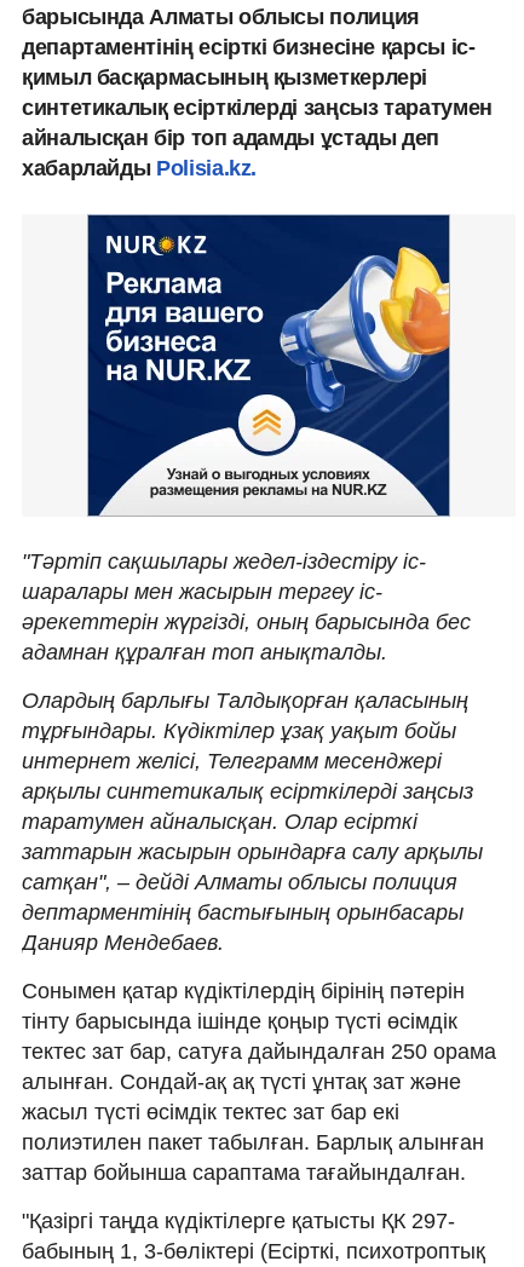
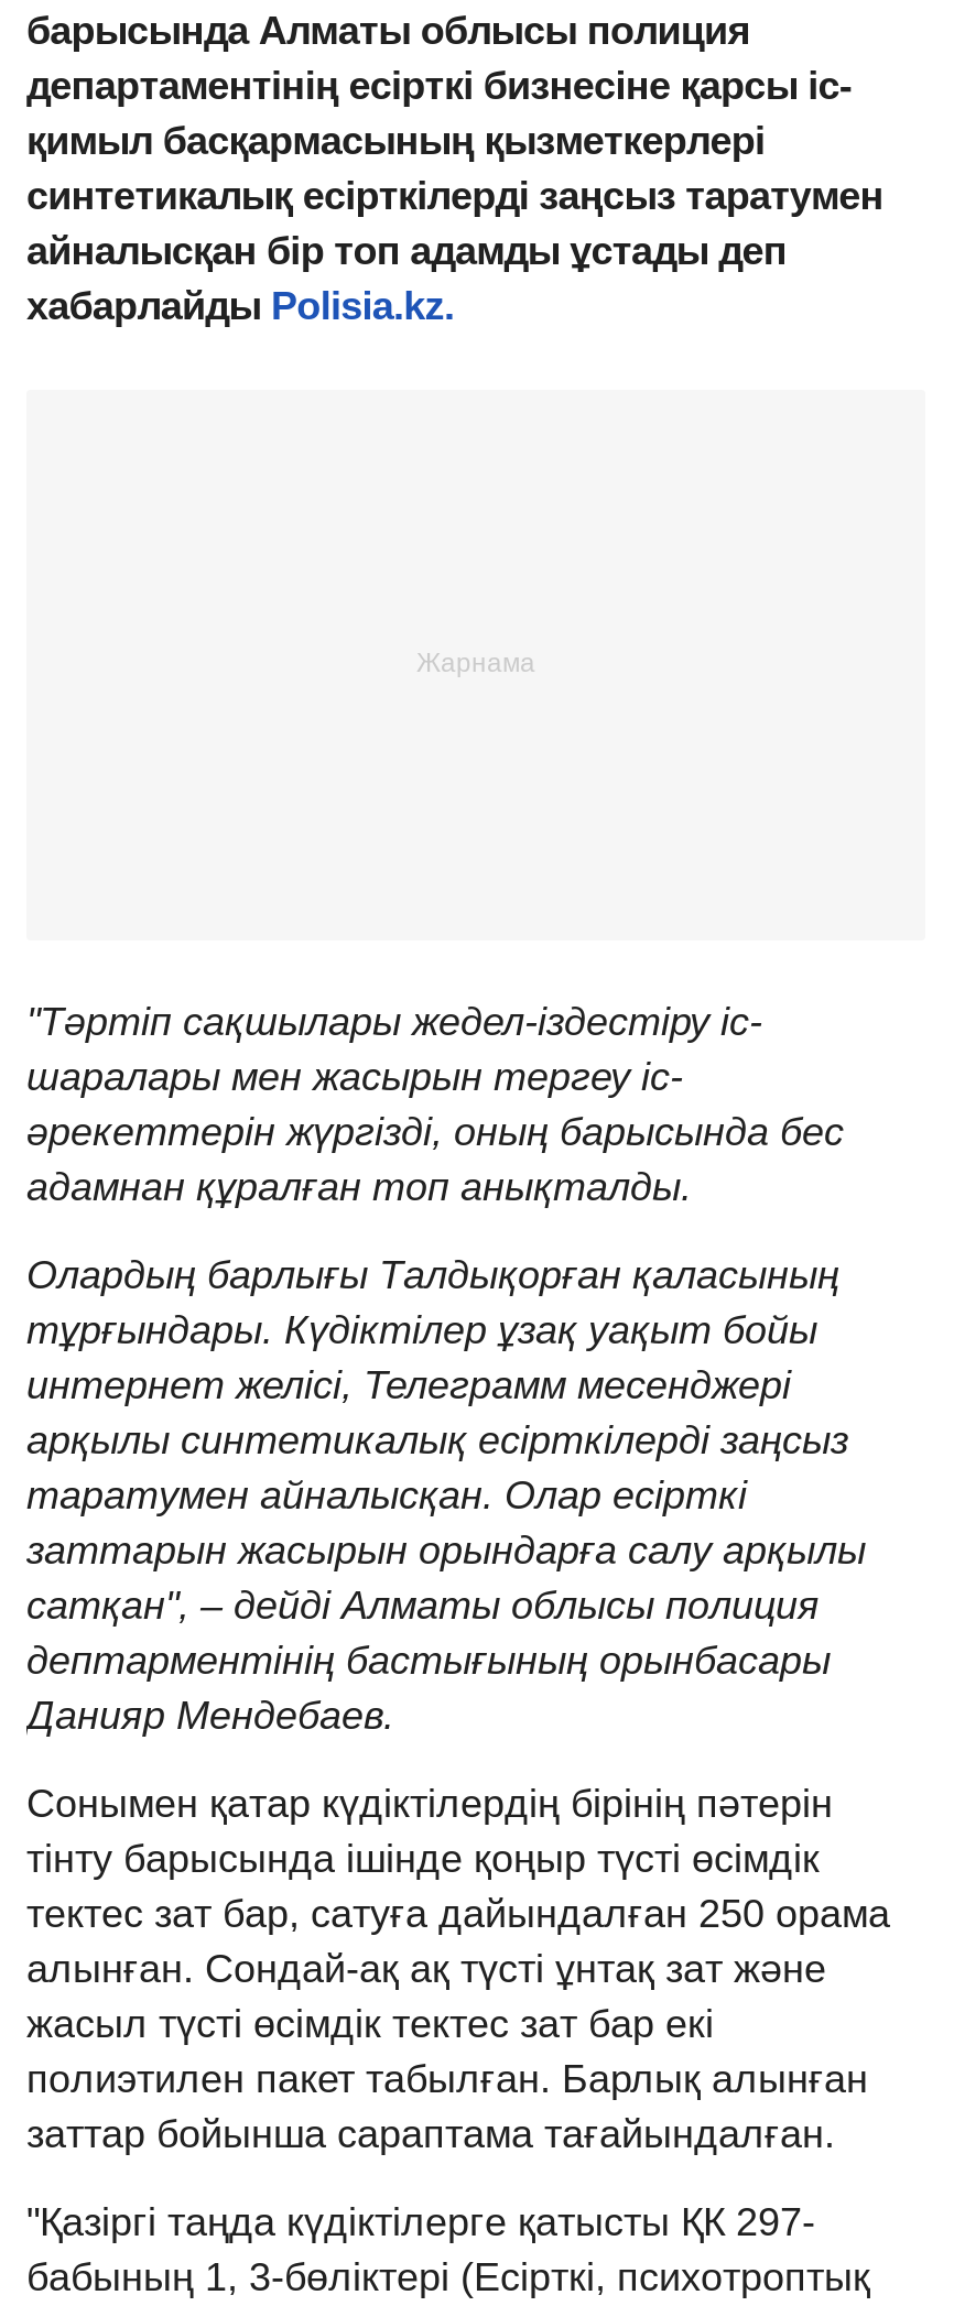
[86,213,451,518] [image] -> none

